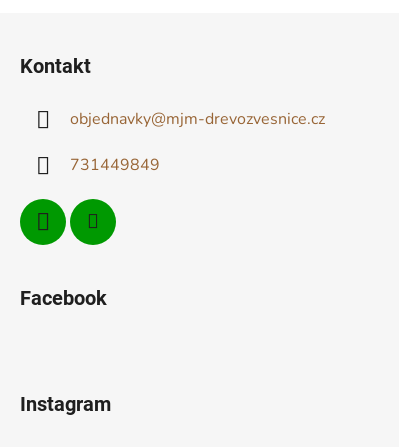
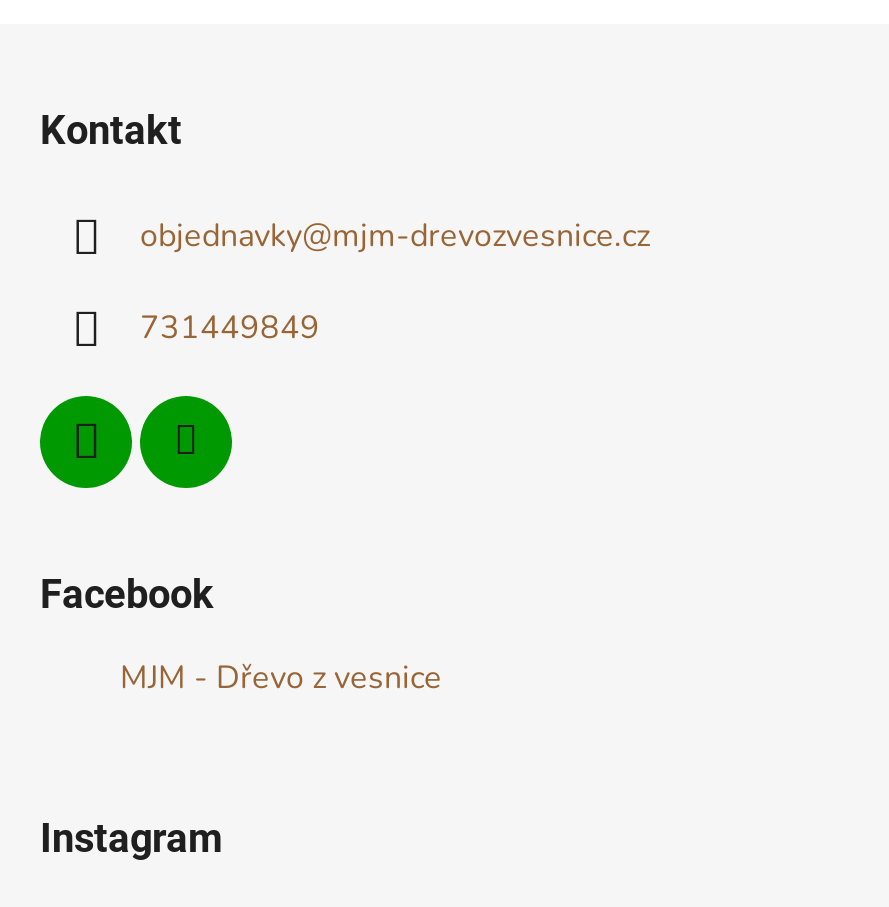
none -> [120,655,442,699] MJM - Dřevo z vesnice

